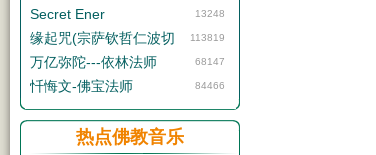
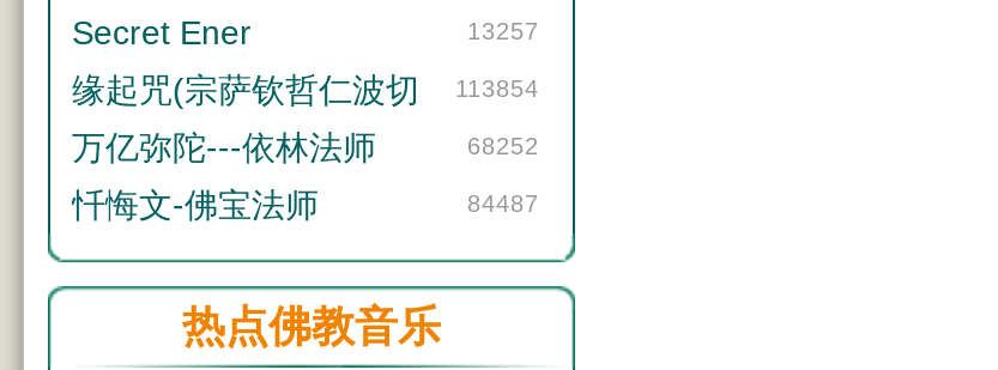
[195,8,225,19] 13248 -> [467,18,539,44] 13257
[30,30,225,46] 缘起咒(宗萨钦哲仁波切 113819 -> [72,71,539,109] 缘起咒(宗萨钦哲仁波切 113854
[195,56,225,67] 68147 -> [467,133,539,159] 68252
[195,80,225,91] 84466 -> [467,190,539,217] 84487

